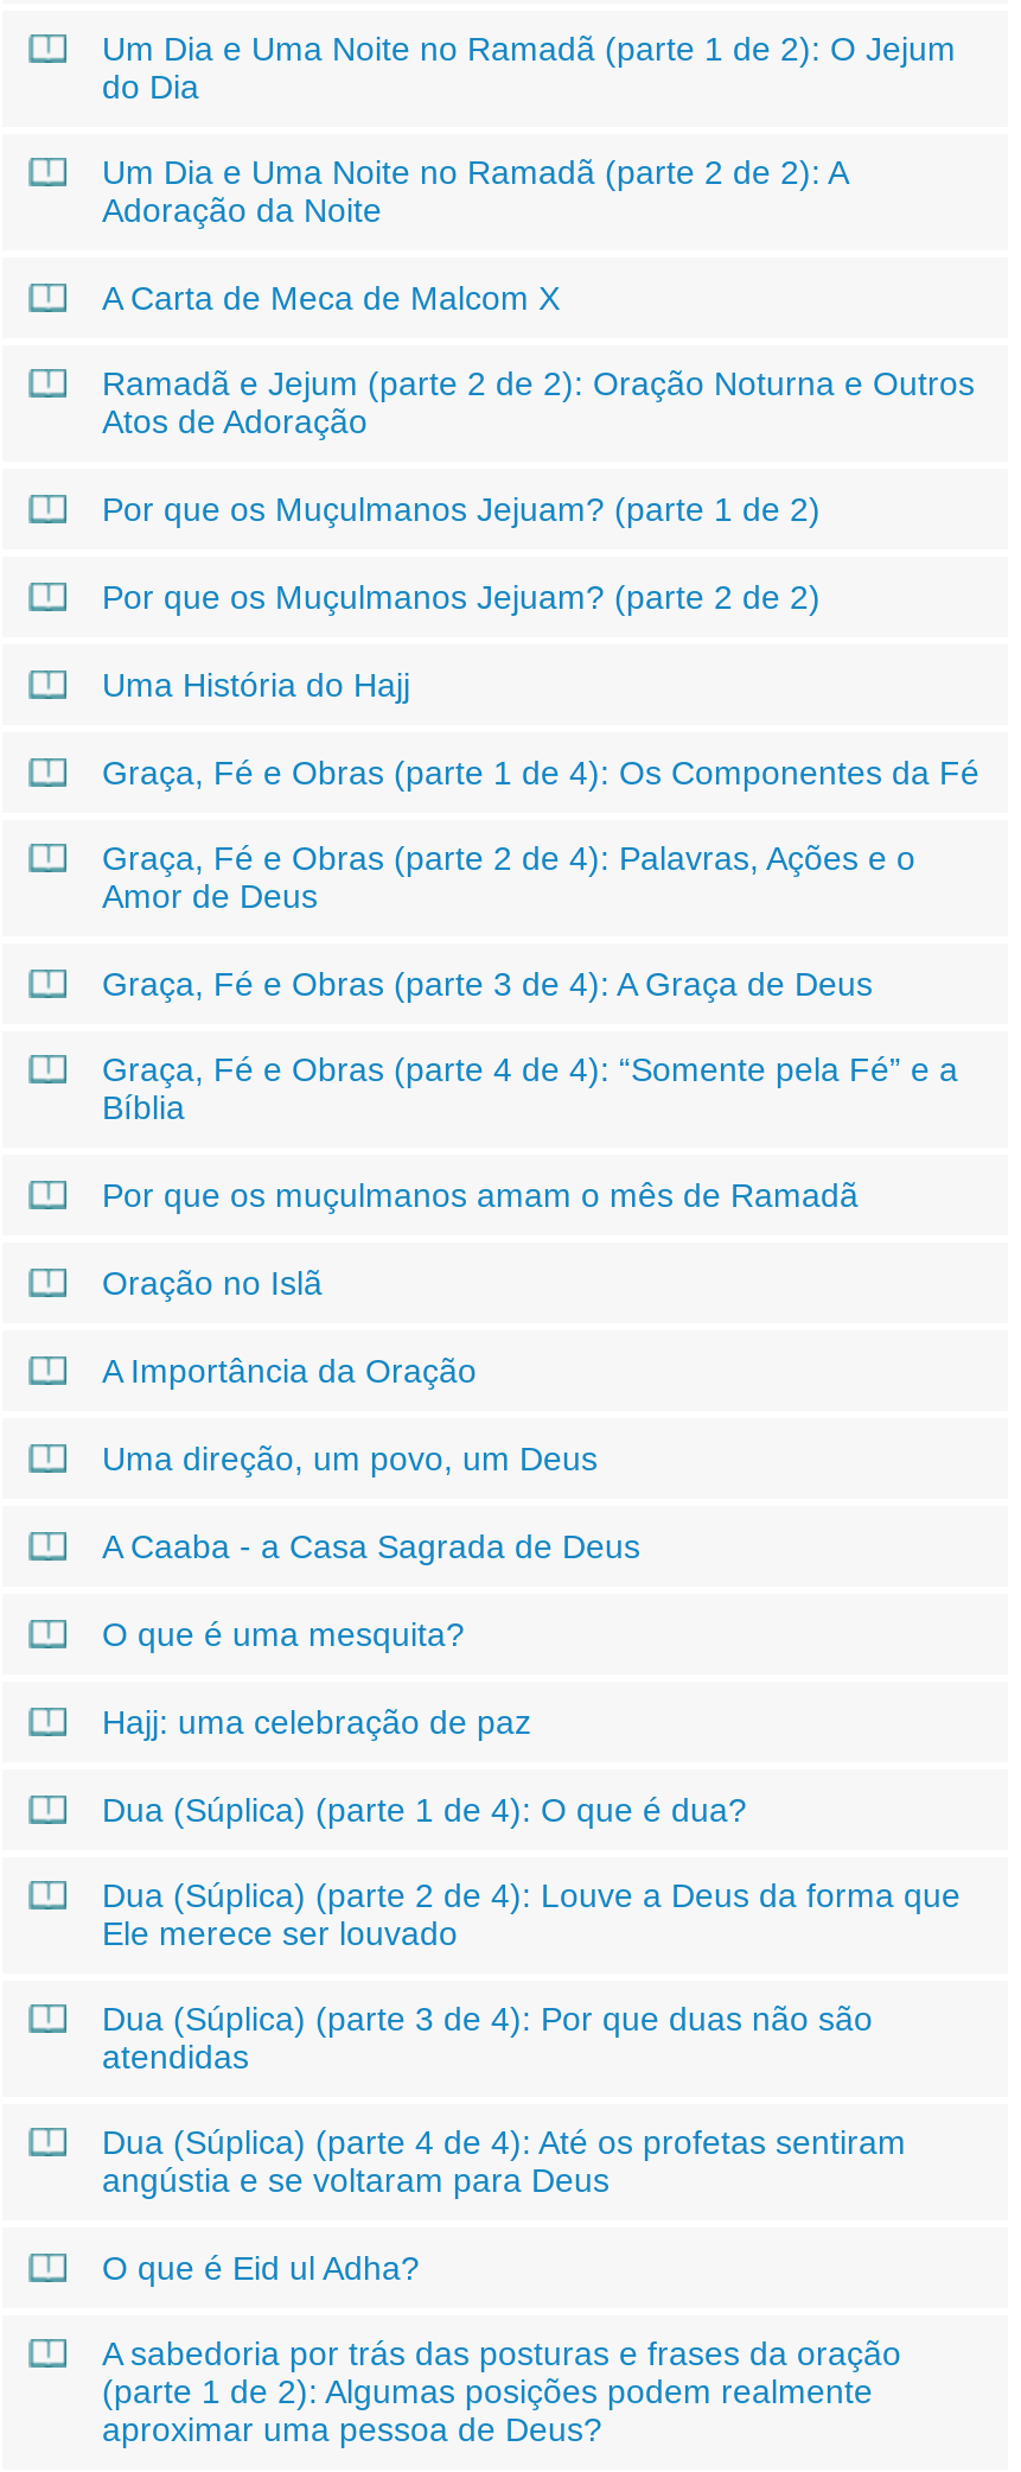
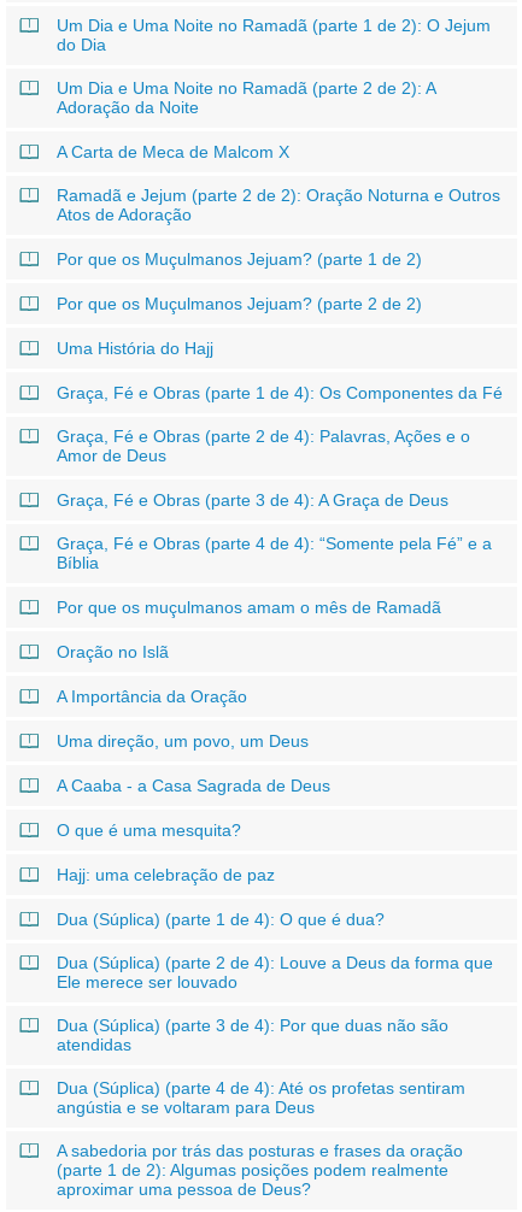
[102,2249,420,2287] O que é Eid ul Adha? -> none

